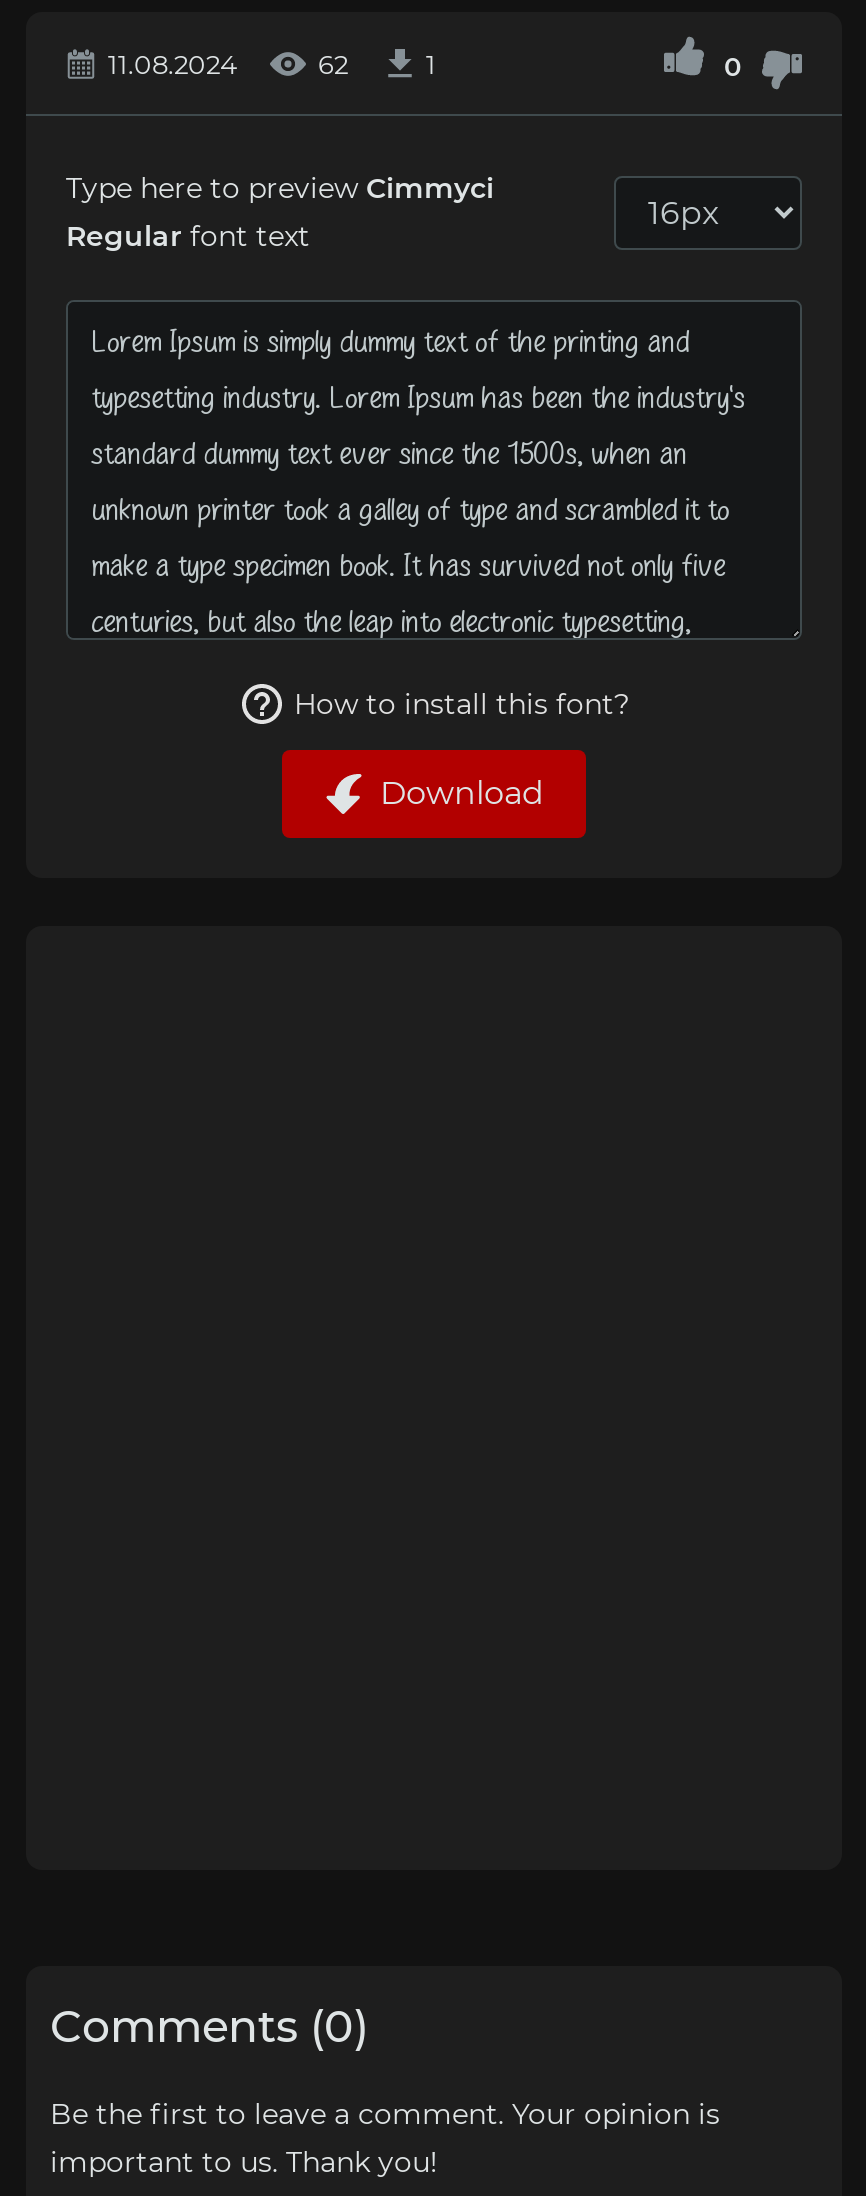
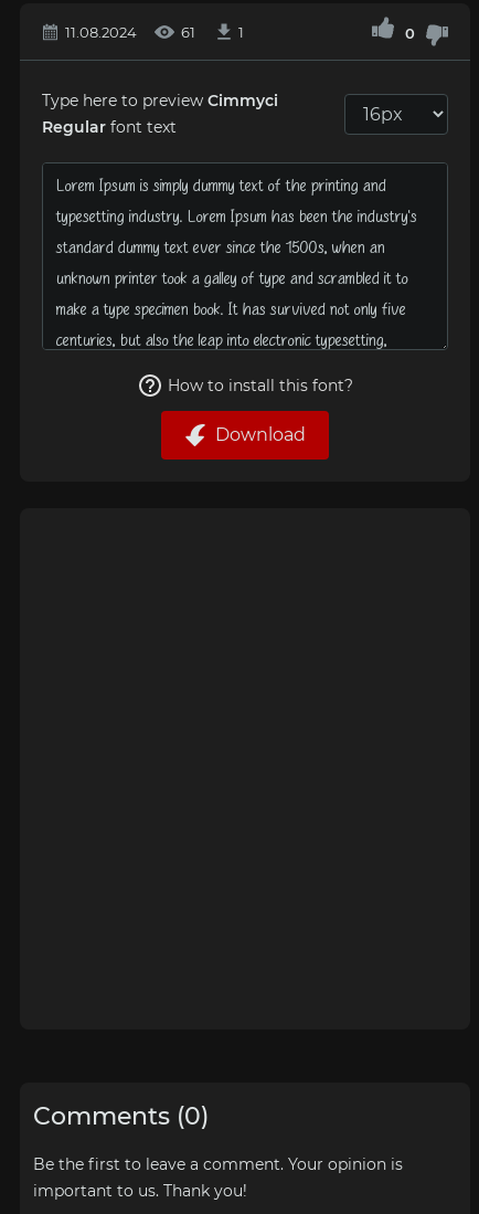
[318,47,348,79] 62 -> [181,23,195,40] 61

